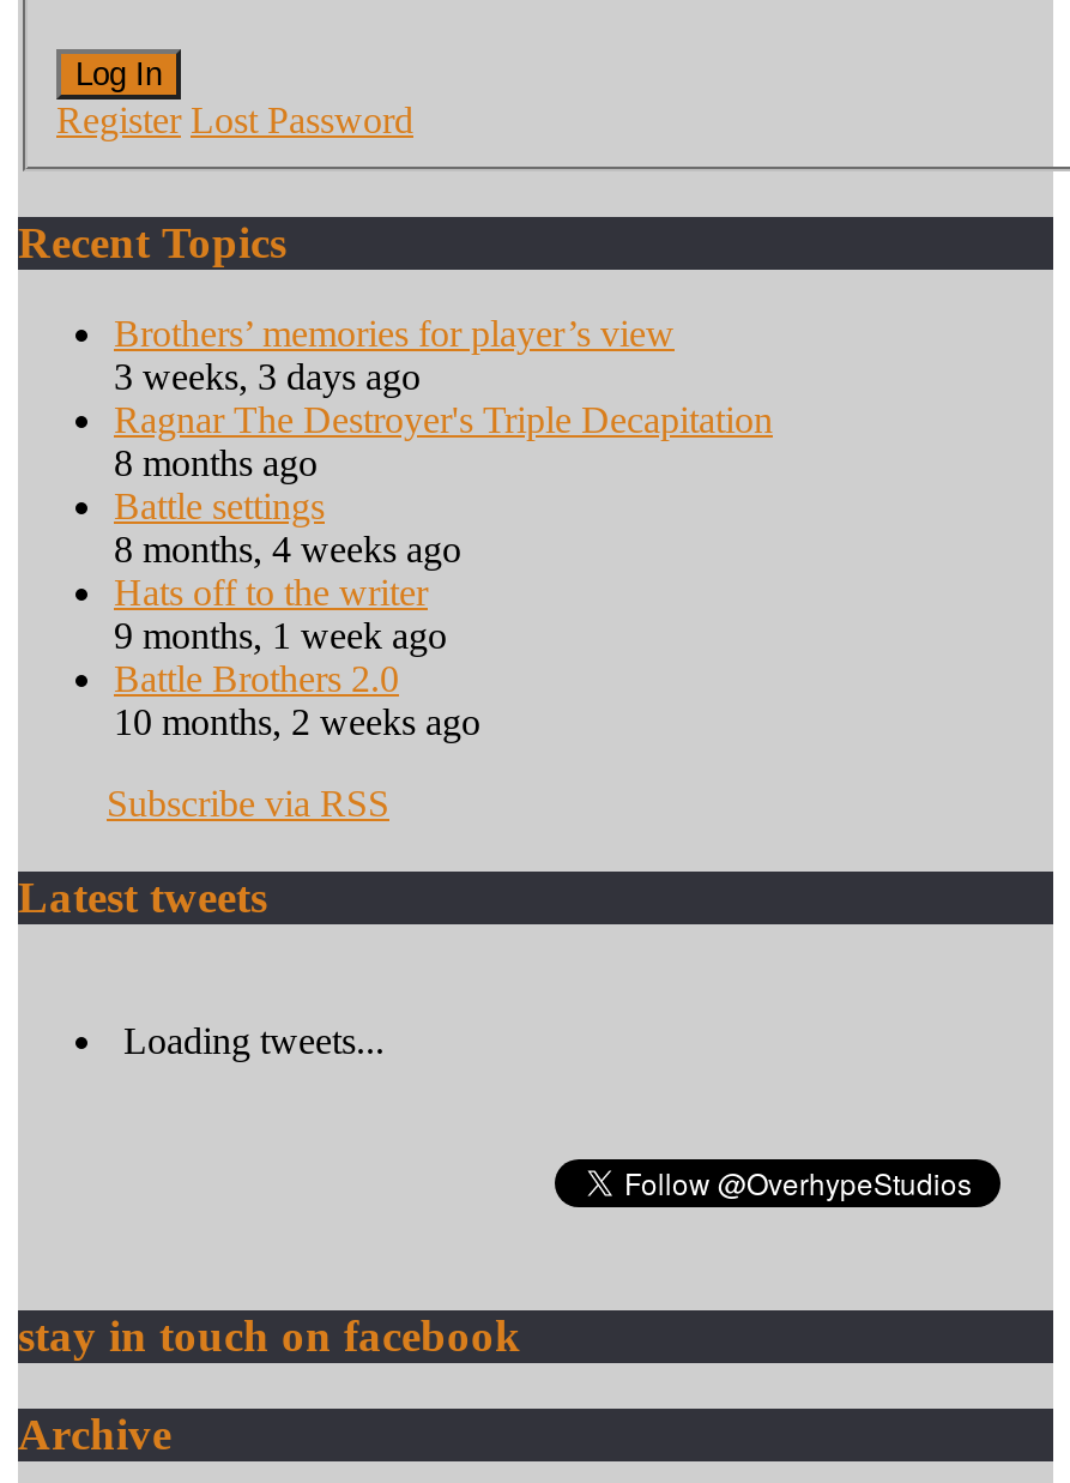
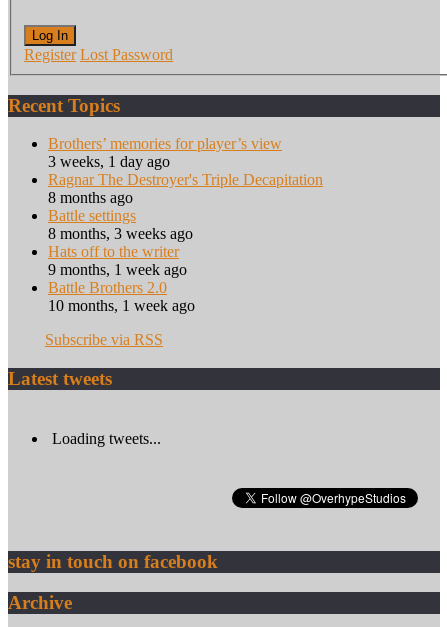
[114,357,421,397] 3 weeks, 3 days ago -> [48,153,170,170] 3 weeks, 1 day ago
[114,529,461,570] 8 months, 4 weeks ago -> [48,225,193,242] 8 months, 3 weeks ago
[114,702,480,743] 10 months, 2 weeks ago -> [48,297,195,314] 10 months, 1 week ago

